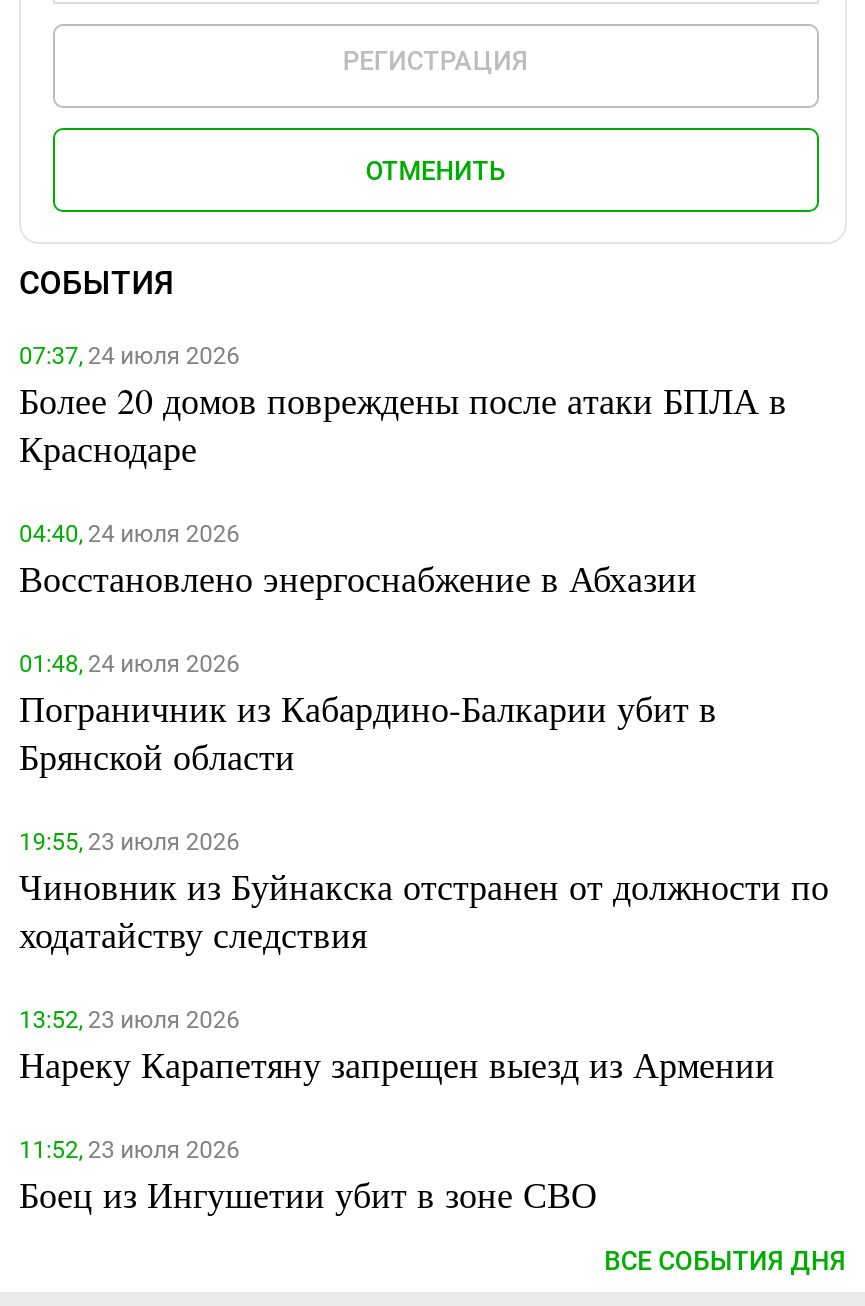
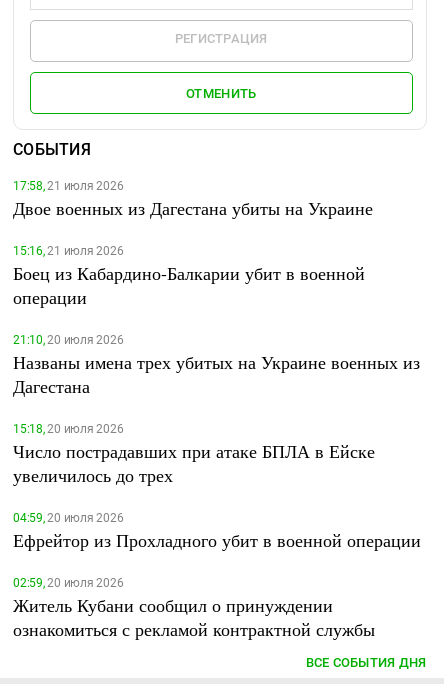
[19,342,787,472] 07:37, 24 июля 2026 | Более 20 домов повреждены после атаки БПЛА в | Краснодаре -> [13,179,373,220] 17:58, 21 июля 2026 | Двое военных из Дагестана убиты на Украине
[19,520,697,602] 04:40, 24 июля 2026 | Восстановлено энергоснабжение в Абхазии -> [13,244,365,309] 15:16, 21 июля 2026 | Боец из Кабардино-Балкарии убит в военной | операции
[19,650,717,780] 01:48, 24 июля 2026 | Пограничник из Кабардино-Балкарии убит в | Брянской области -> [13,333,420,398] 21:10, 20 июля 2026 | Названы имена трех убитых на Украине военных из | Дагестана
[19,828,829,958] 19:55, 23 июля 2026 | Чиновник из Буйнакска отстранен от должности по | ходатайству следствия -> [13,422,375,487] 15:18, 20 июля 2026 | Число пострадавших при атаке БПЛА в Ейске | увеличилось до трех
[19,1006,775,1088] 13:52, 23 июля 2026 | Нареку Карапетяну запрещен выезд из Армении -> [13,511,421,552] 04:59, 20 июля 2026 | Ефрейтор из Прохладного убит в военной операции
[19,1136,597,1218] 11:52, 23 июля 2026 | Боец из Ингушетии убит в зоне СВО -> [13,576,375,641] 02:59, 20 июля 2026 | Житель Кубани сообщил о принуждении | ознакомиться с рекламой контрактной службы

